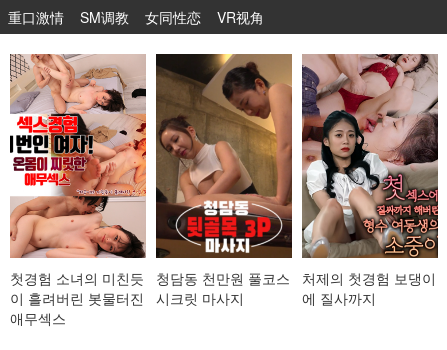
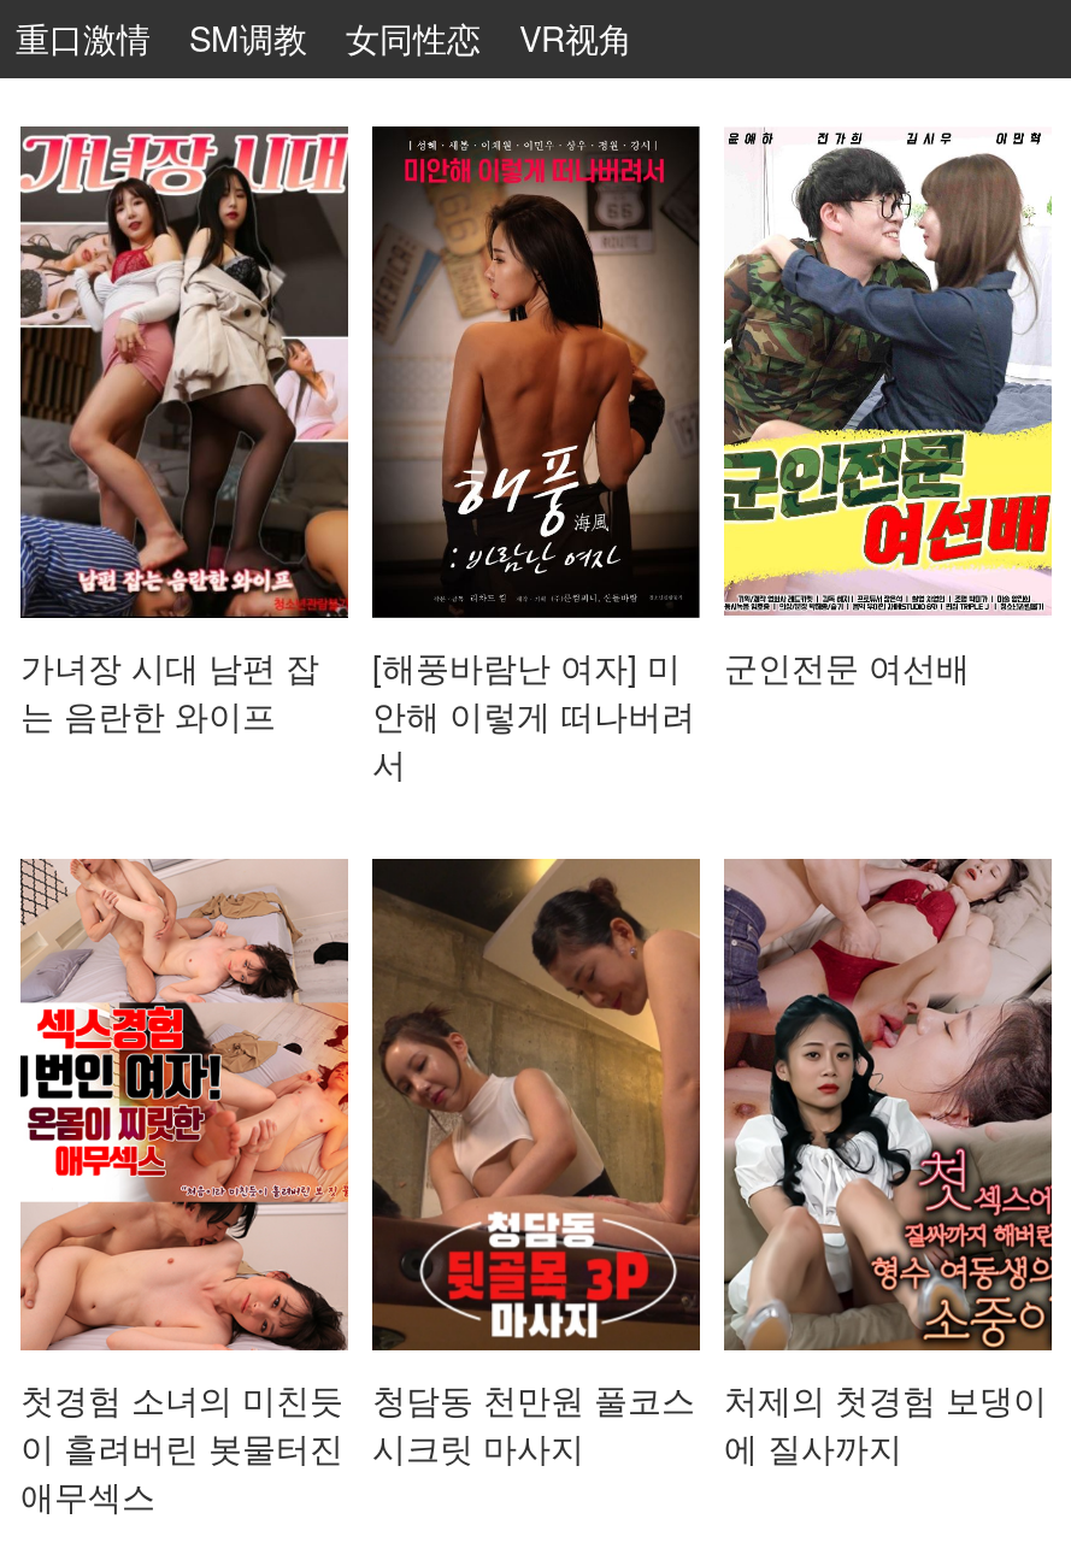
none -> [18,124,351,738] [image] | 가녀장 시대 남편 잡 | 는 음란한 와이프
none -> [372,124,702,787] [image] | [해풍바람난 여자] 미 | 안해 이렇게 떠나버려 | 서
none -> [722,126,1054,690] [image] | 군인전문 여선배

